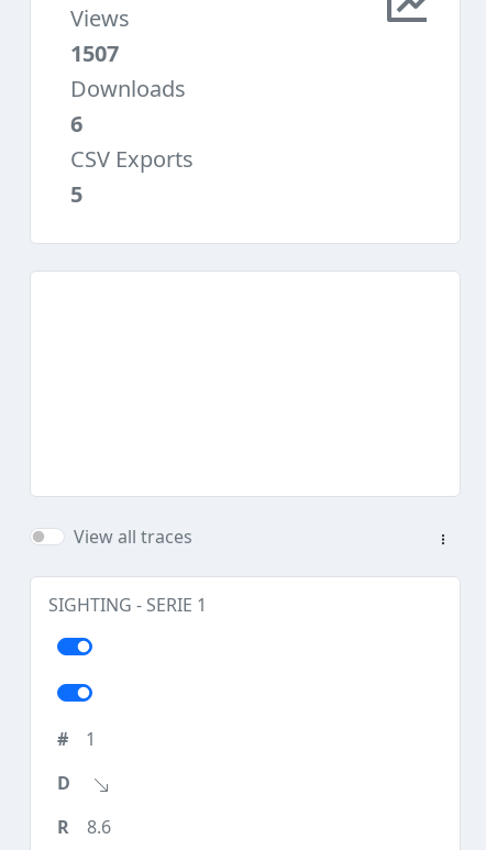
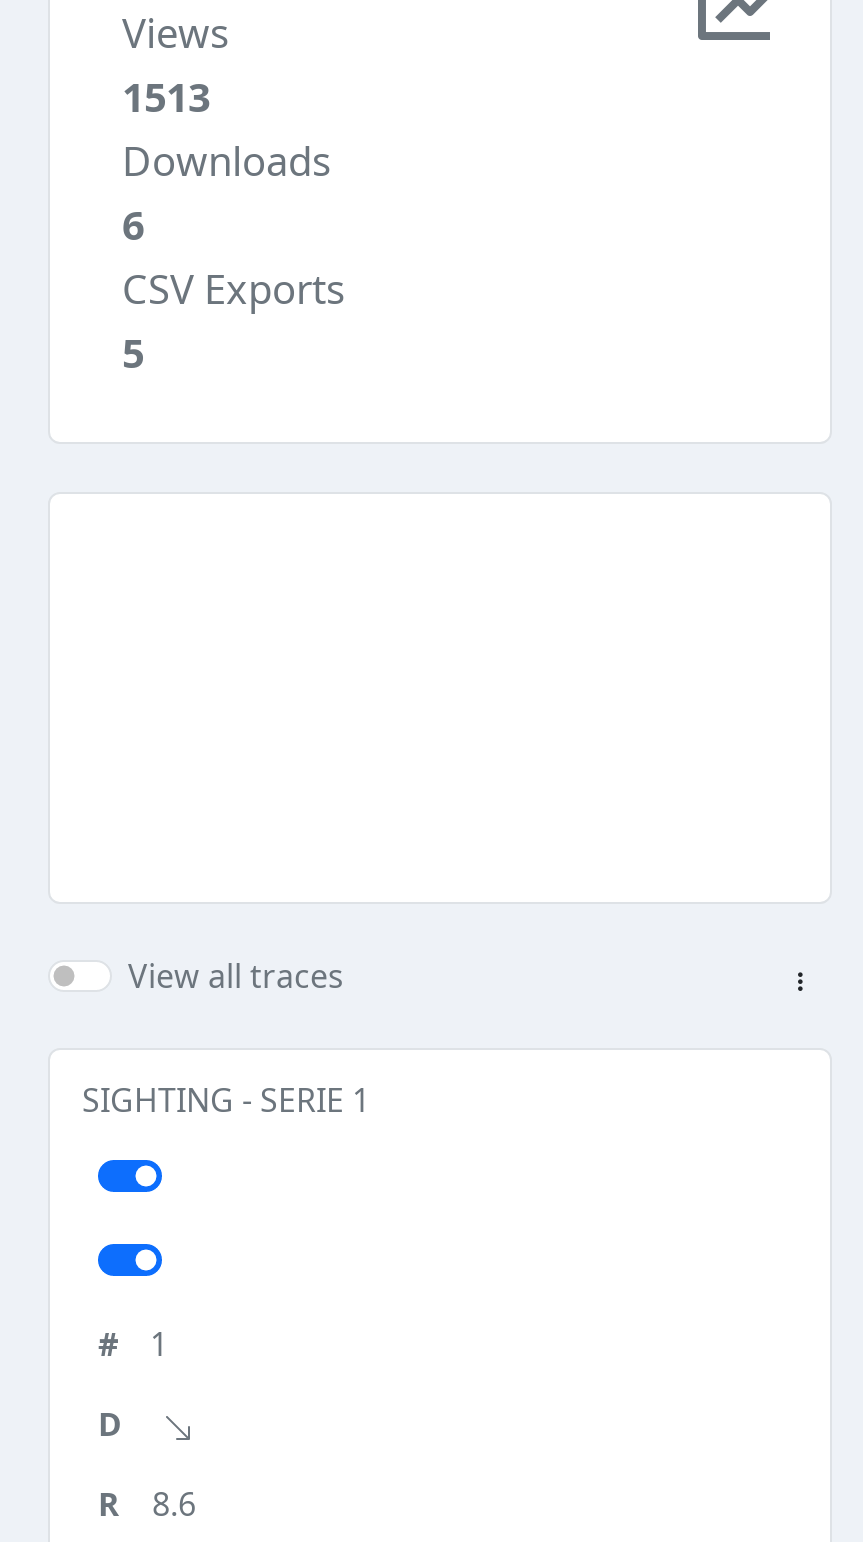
[70,38,119,68] 1507 -> [122,70,210,124] 1513

